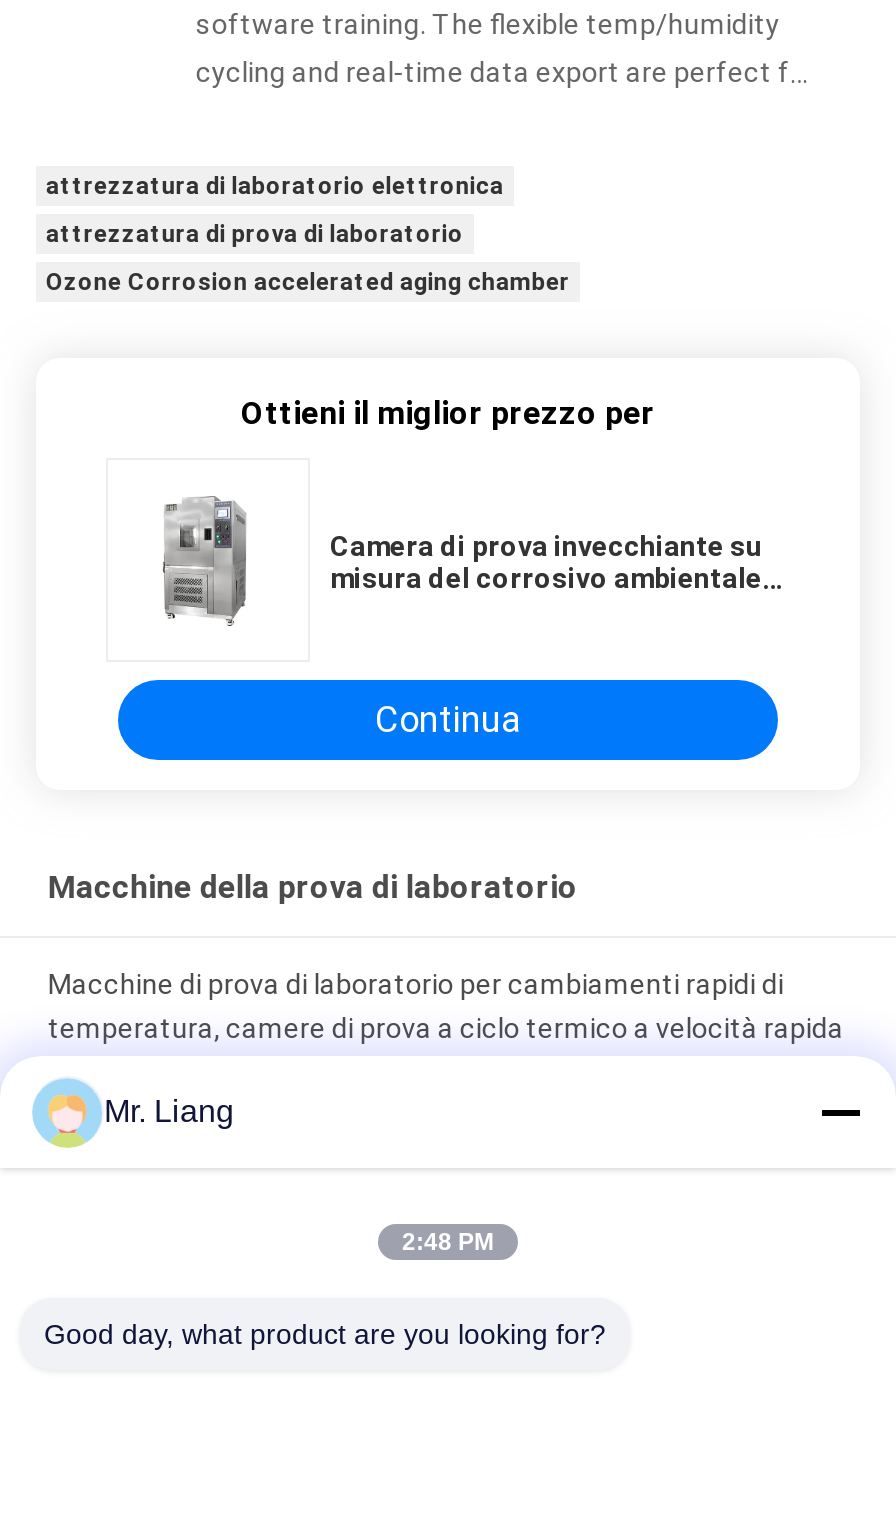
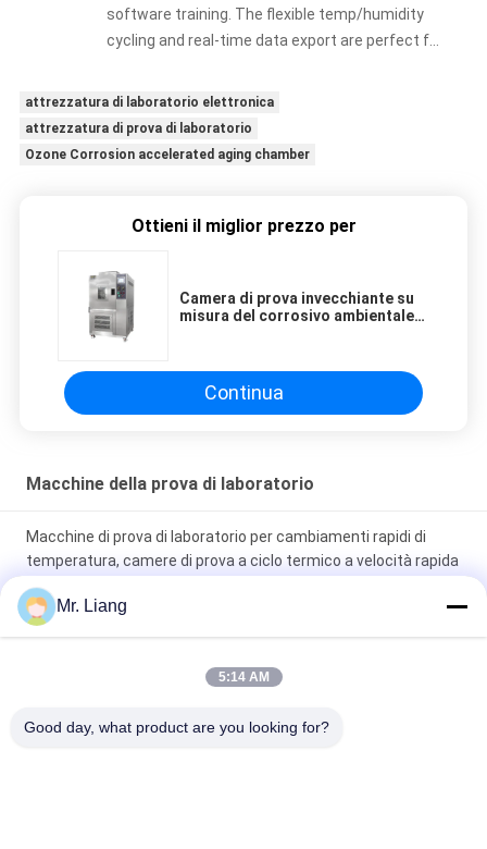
[402,1228,494,1256] 2:48 PM -> [218,669,269,685] 5:14 AM

